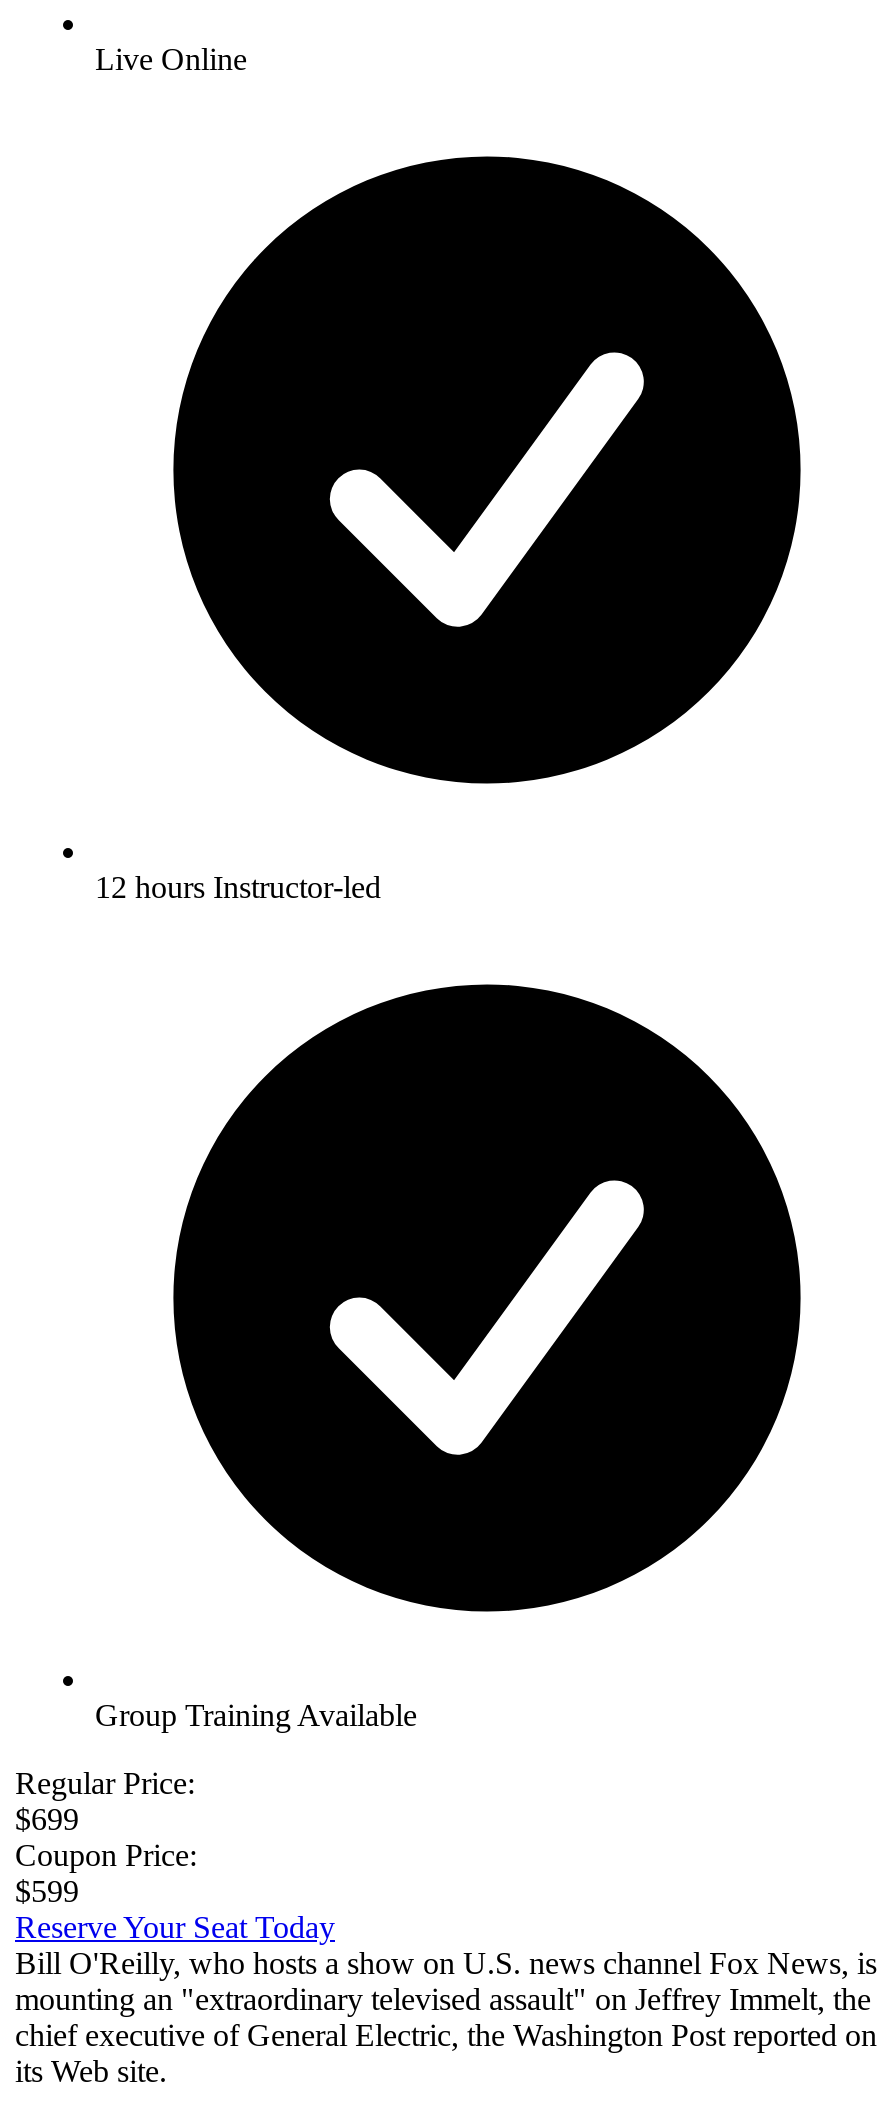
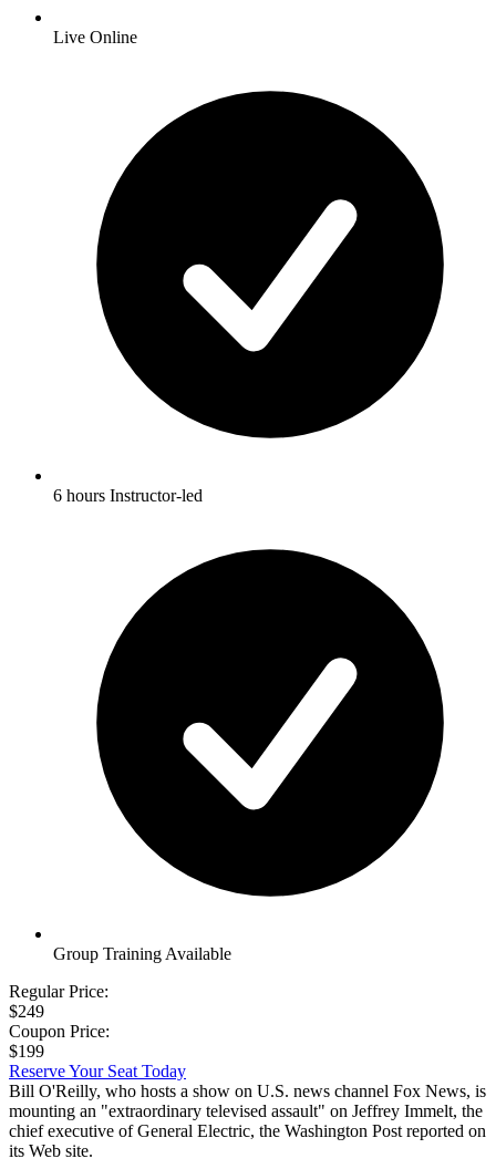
[95,870,381,904] 12 hours Instructor-led -> [53,486,203,505] 6 hours Instructor-led
[15,1802,79,1836] $699 -> [9,1002,44,1021] $249
[15,1874,79,1908] $599 -> [9,1042,44,1060] $199

